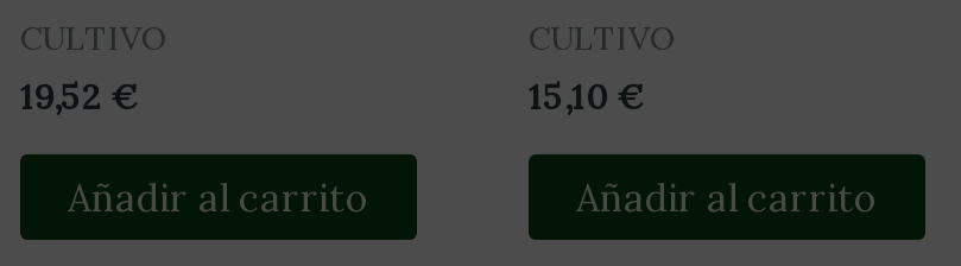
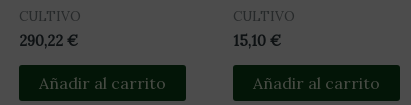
[20,76,137,119] 19,52 € -> [19,32,78,50] 290,22 €

